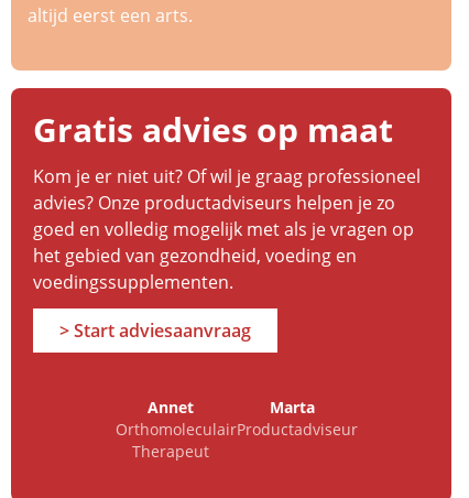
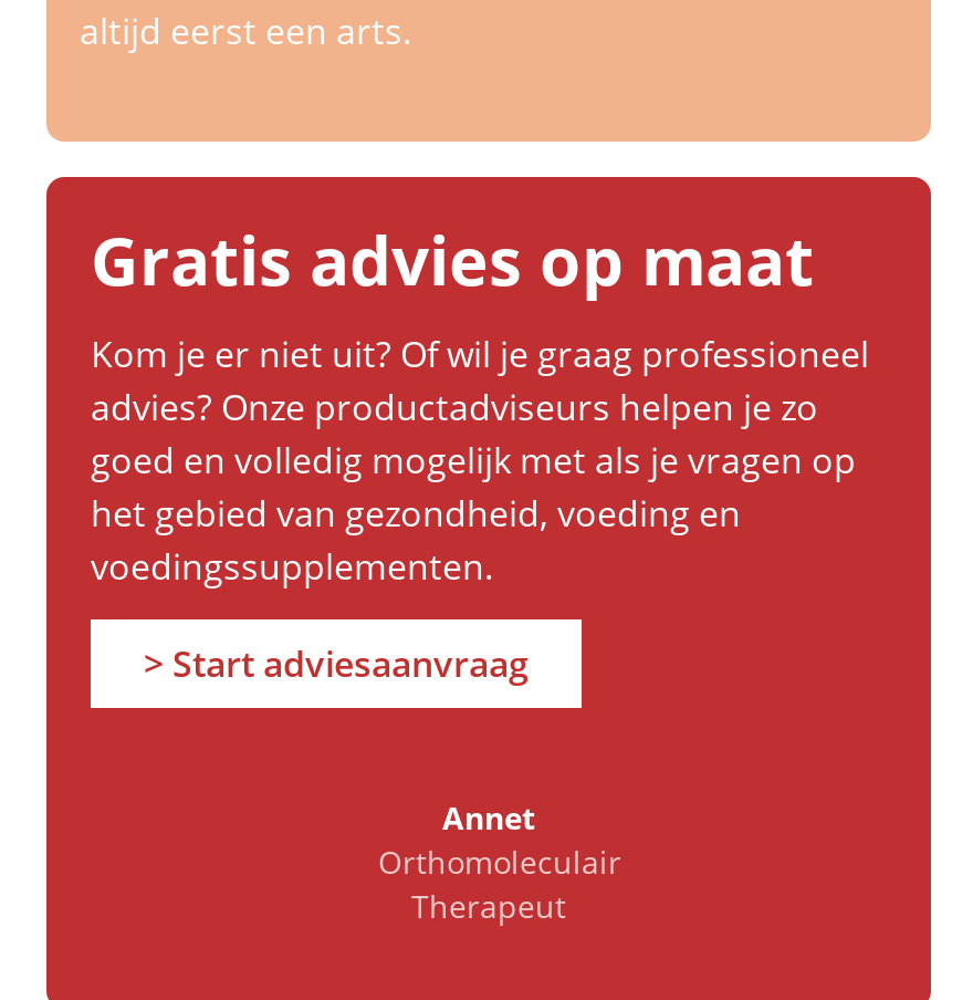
[237,397,358,440] Marta | Productadviseur -> none

